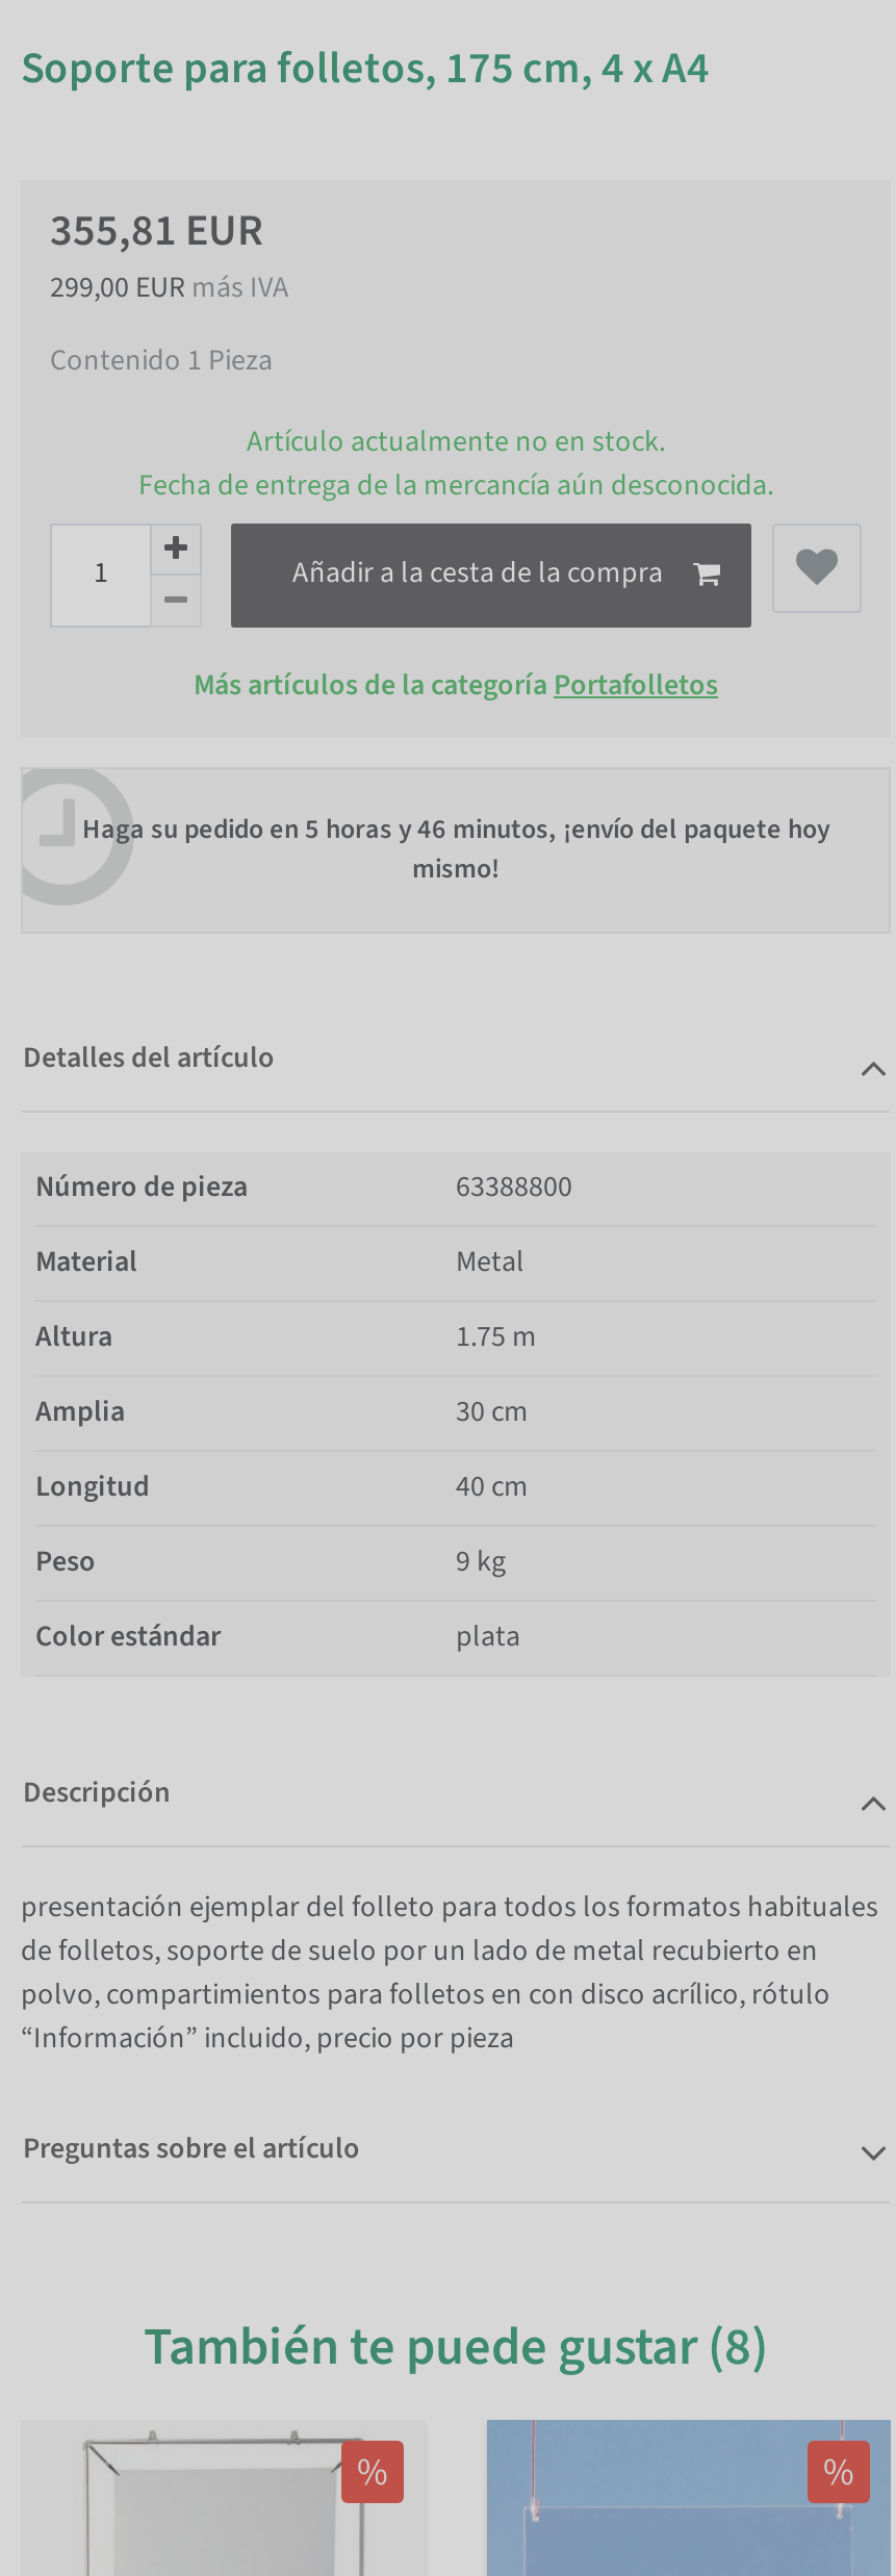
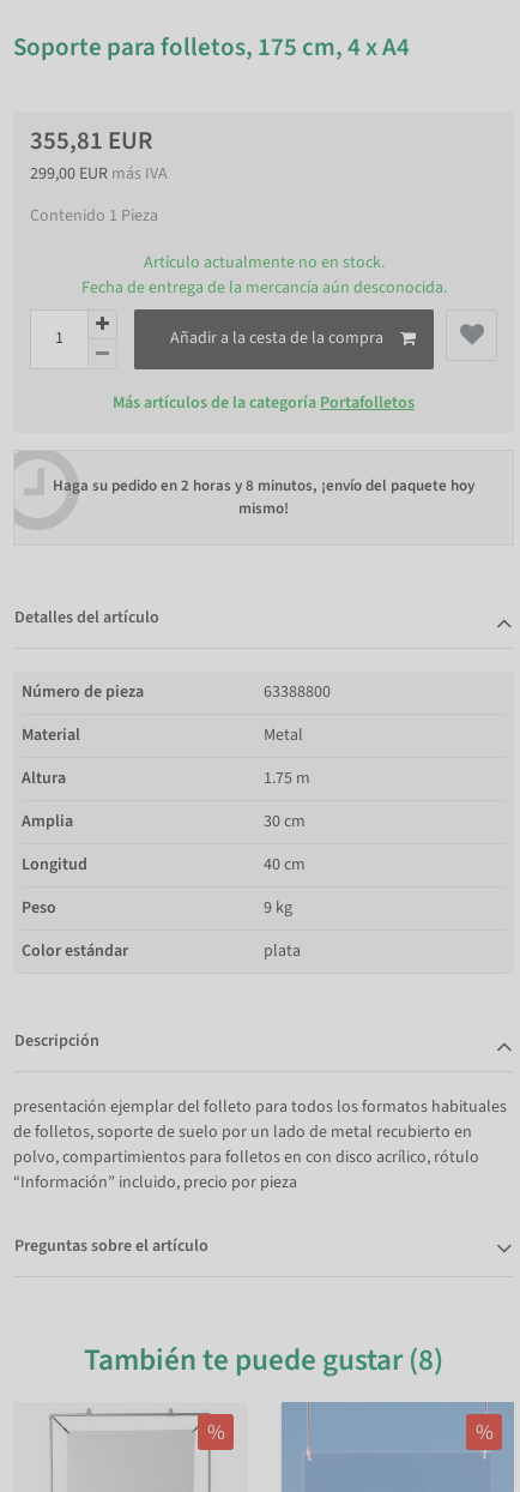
[82,811,829,848] Haga su pedido en 5 horas y 46 minutos, ¡envío del paquete hoy -> [53,475,474,497] Haga su pedido en 2 horas y 8 minutos, ¡envío del paquete hoy

